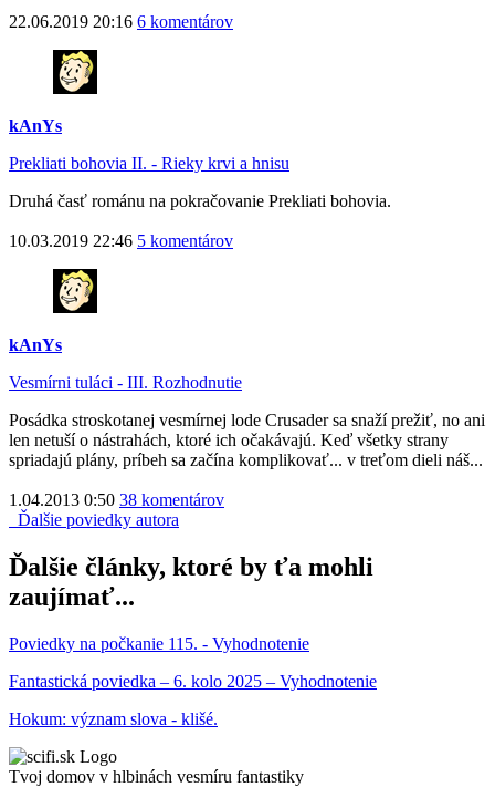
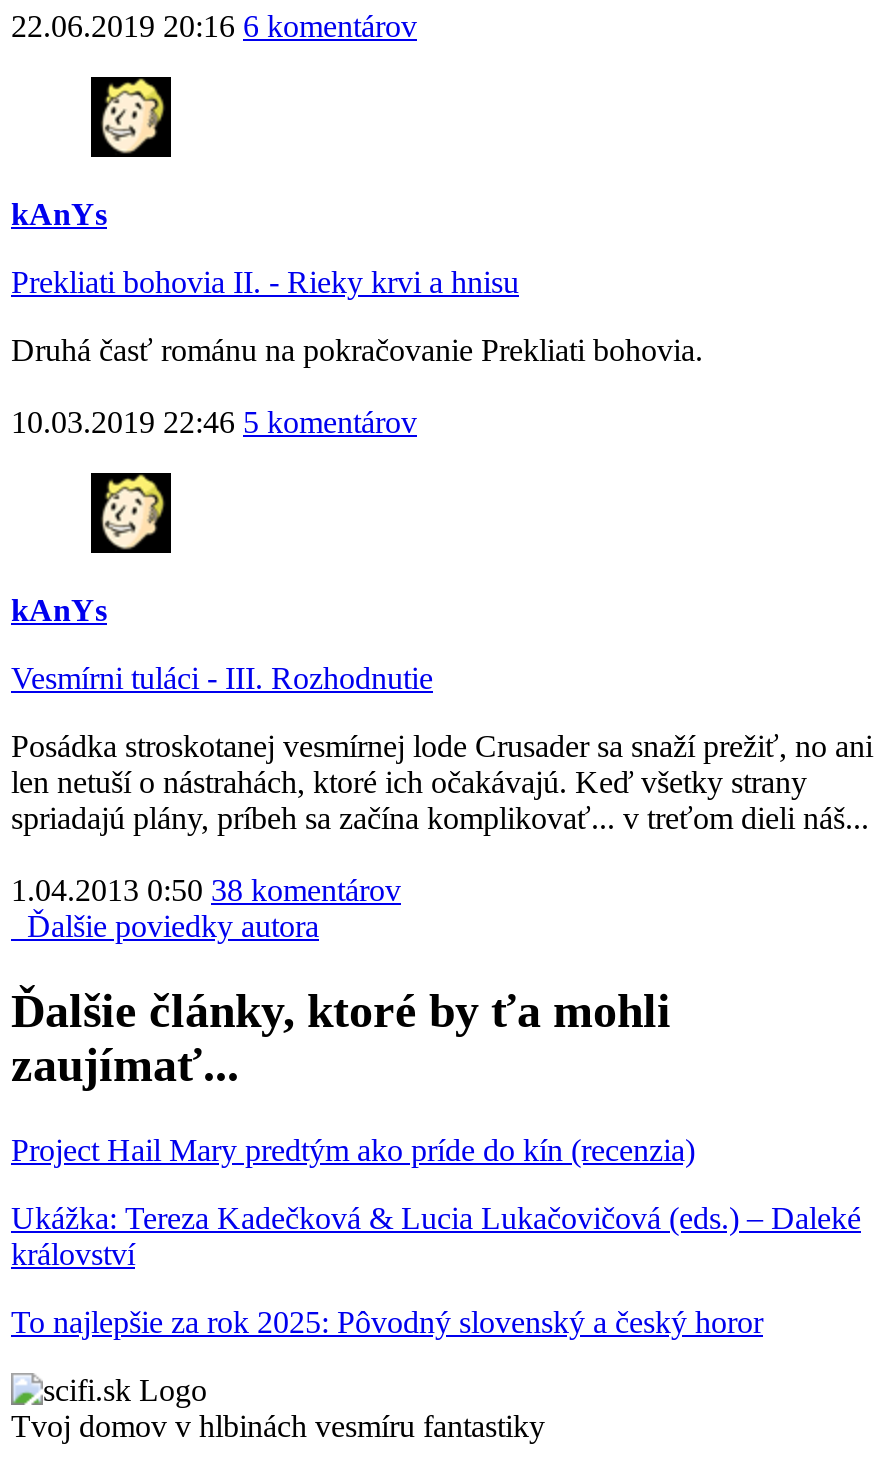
[9,634,309,653] Poviedky na počkanie 115. - Vyhodnotenie -> [11,1132,695,1166] Project Hail Mary predtým ako príde do kín (recenzia)
[9,671,377,690] Fantastická poviedka – 6. kolo 2025 – Vyhodnotenie -> [11,1200,861,1270] Ukážka: Tereza Kadečková & Lucia Lukačovičová (eds.) – Daleké | království
[9,709,218,728] Hokum: význam slova - klišé. -> [11,1304,763,1338] To najlepšie za rok 2025: Pôvodný slovenský a český horor

